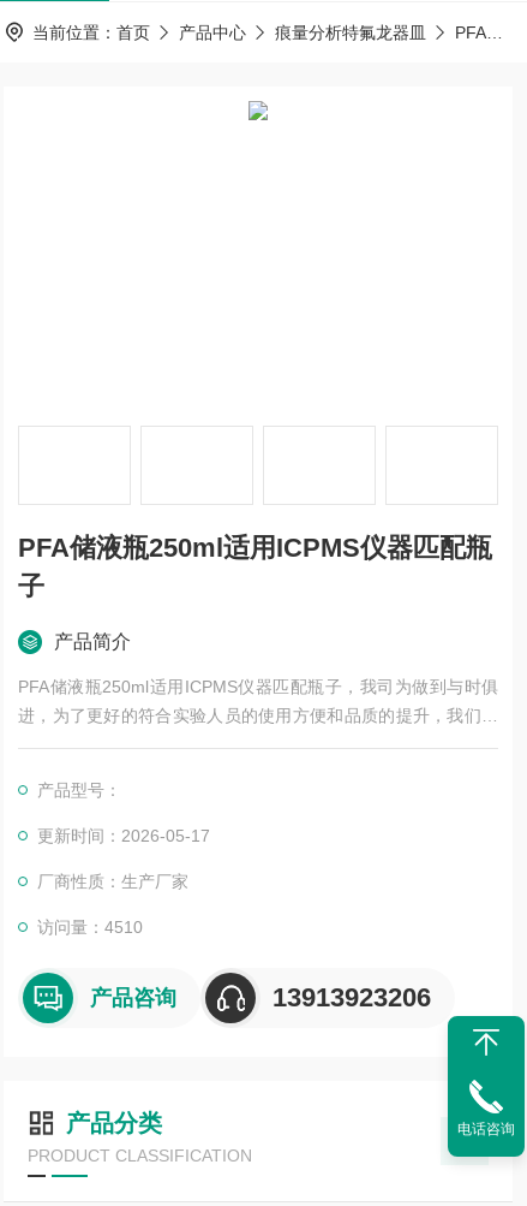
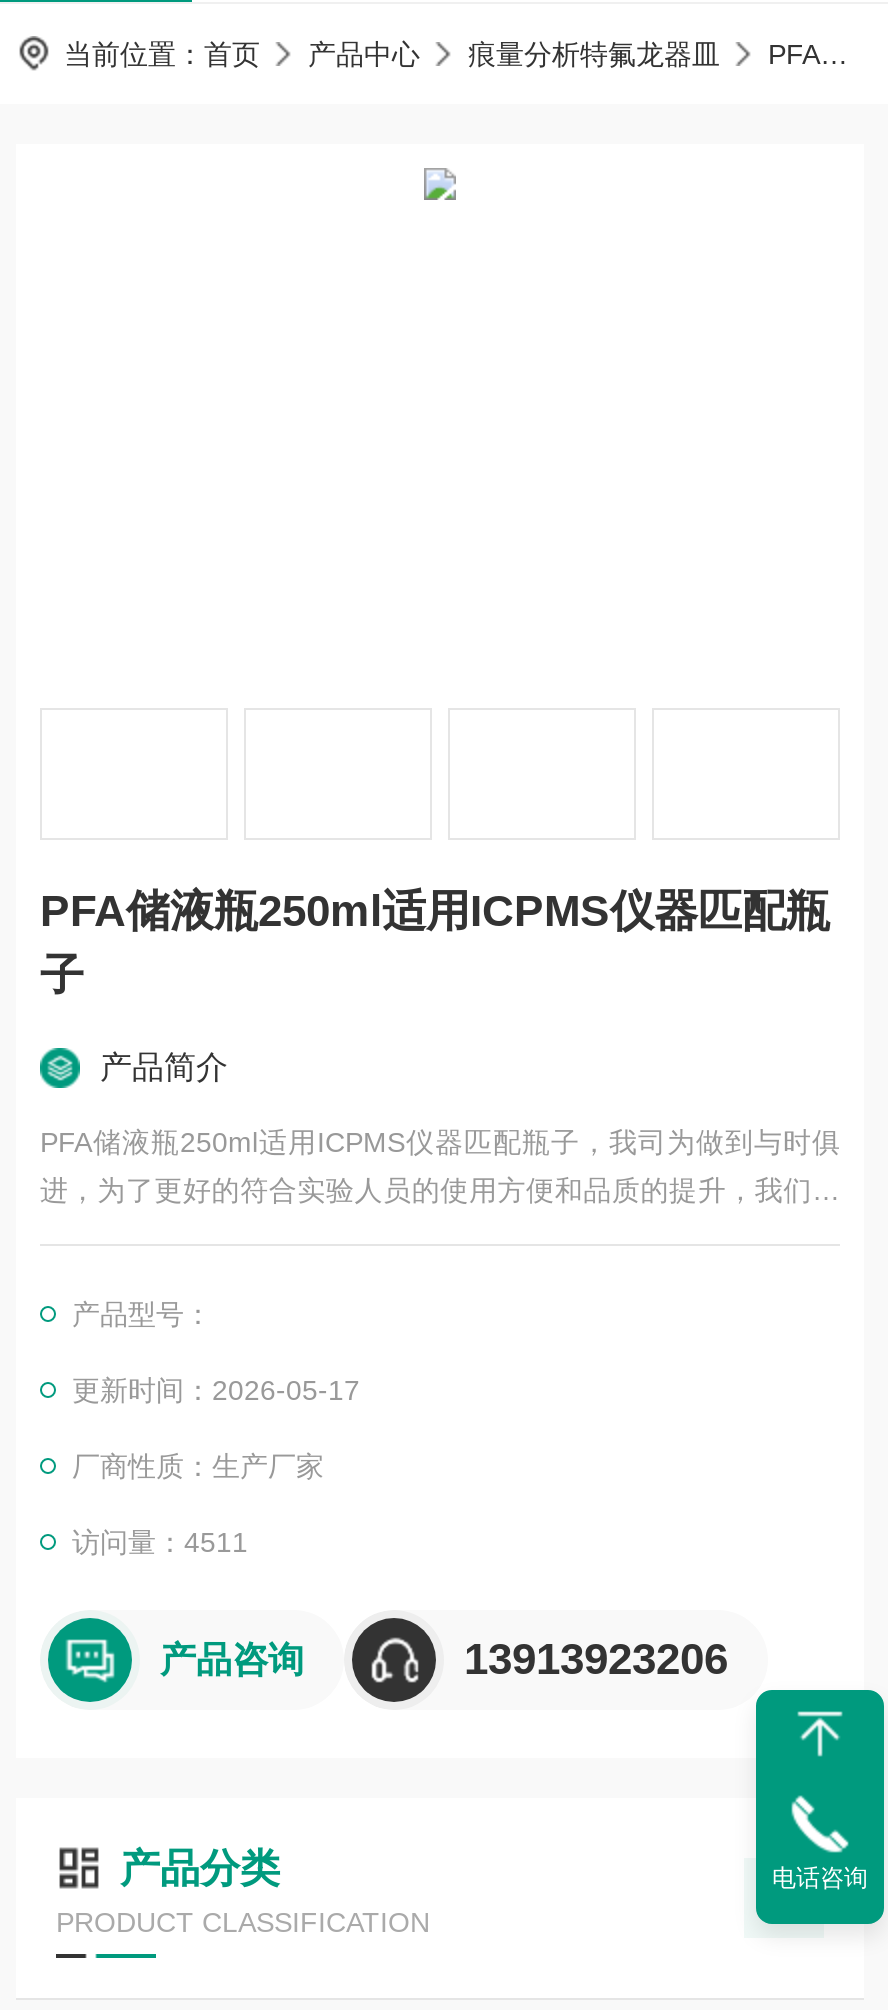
[37,917,143,937] 访问量：4510 -> [72,1526,248,1558] 访问量：4511

